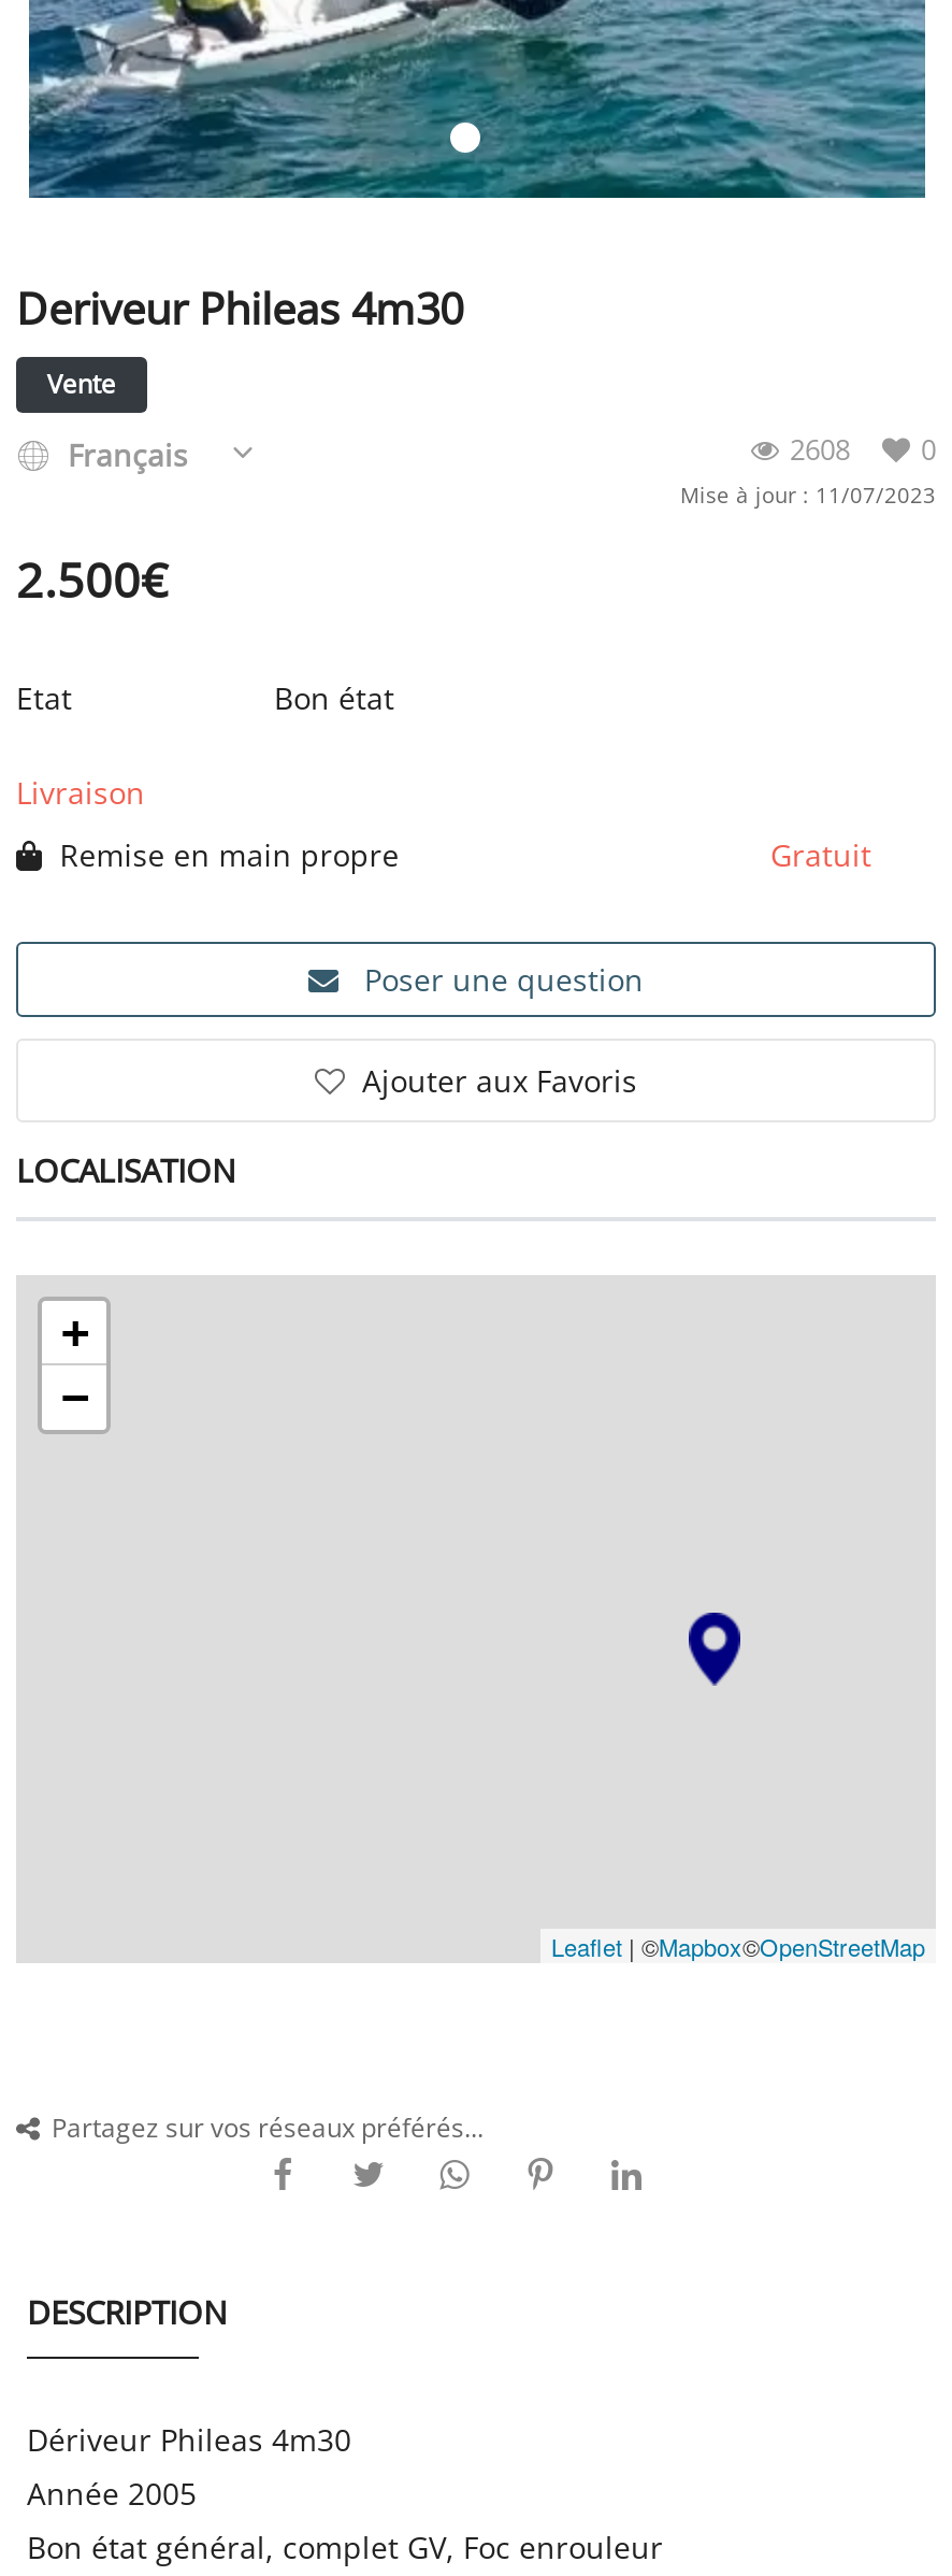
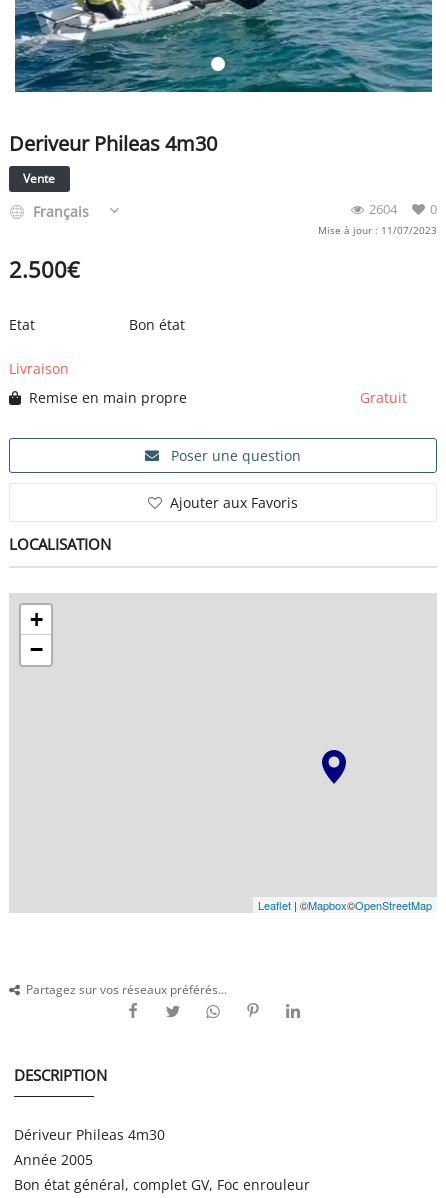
[790,431,936,470] 2608 0 -> [369,200,437,218] 2604 0

